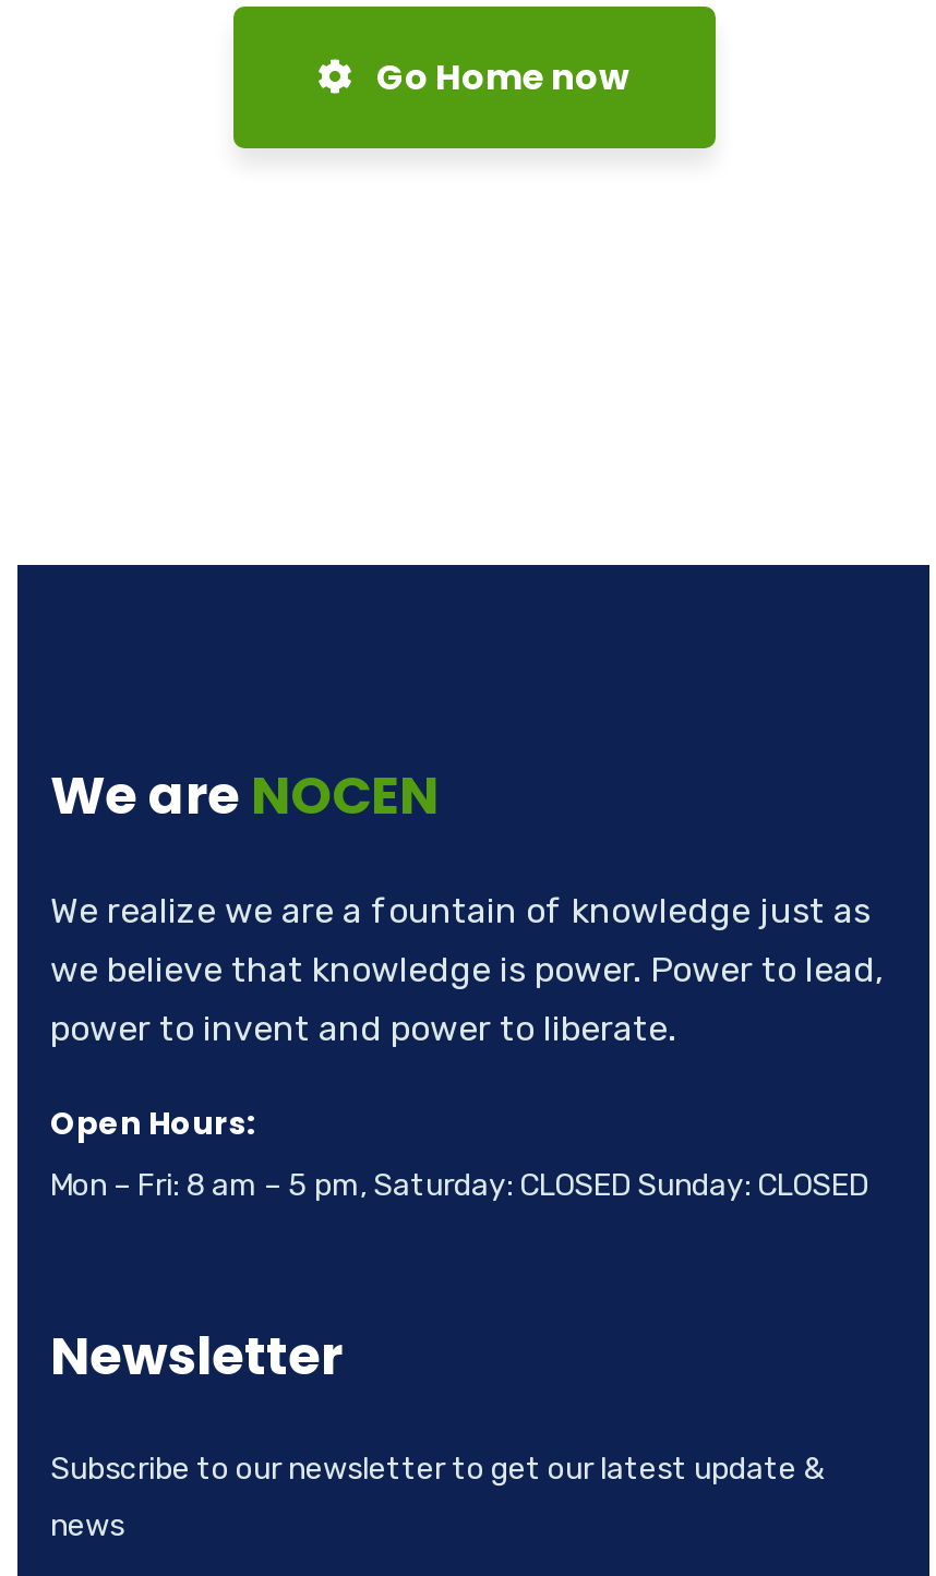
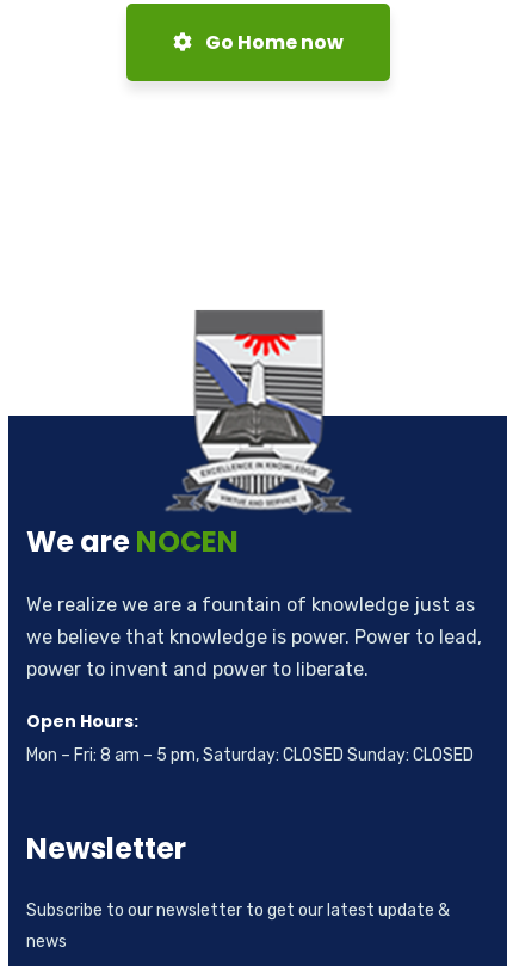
none -> [166,309,352,515] [image]

